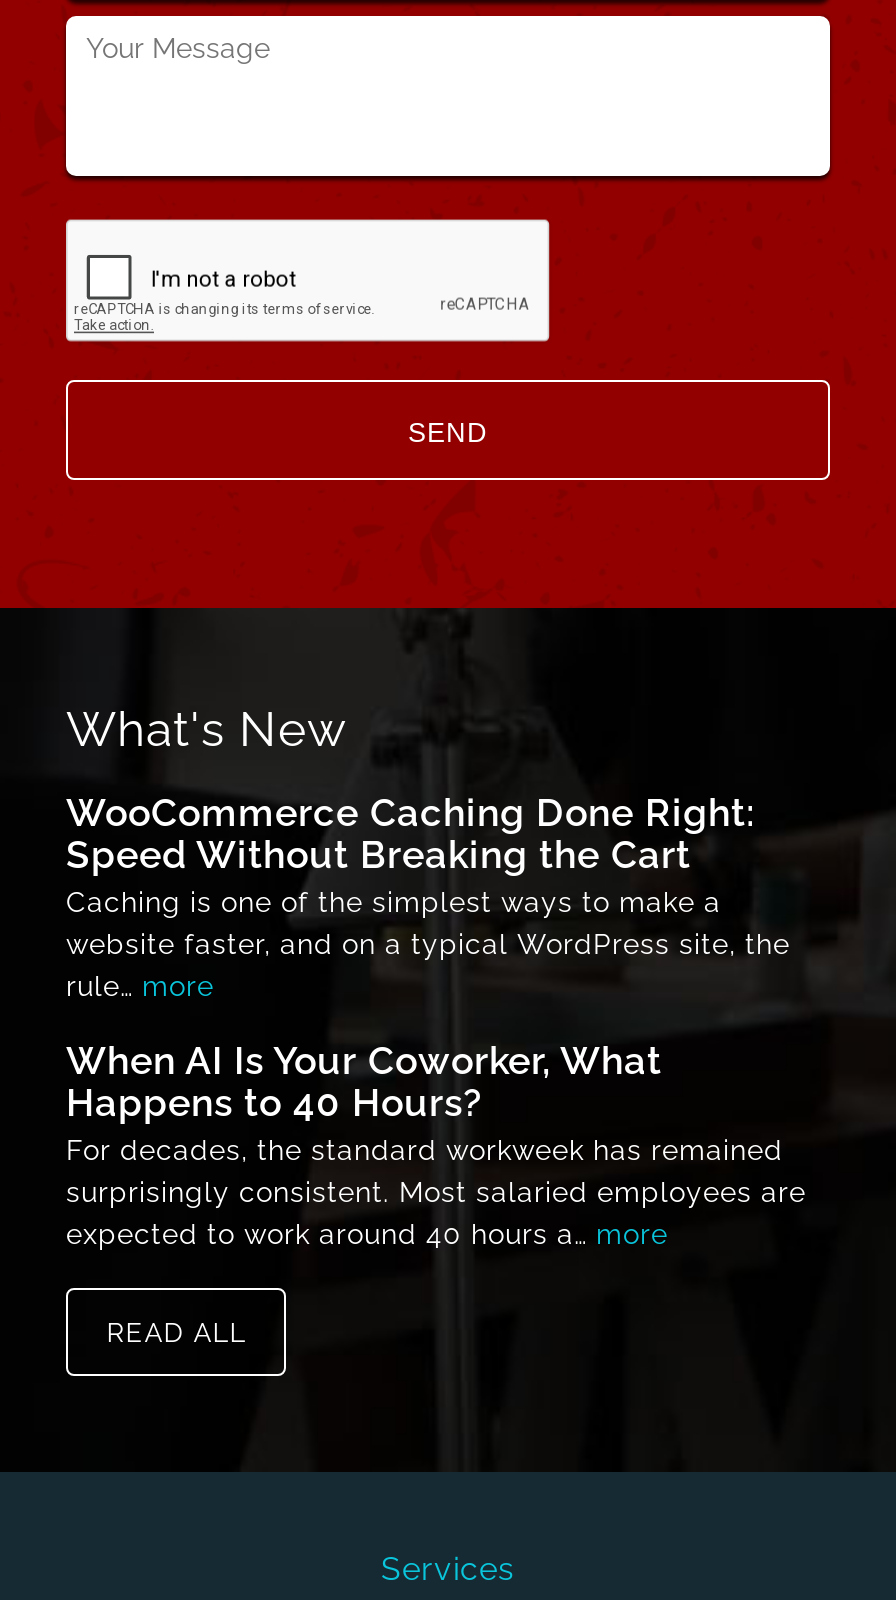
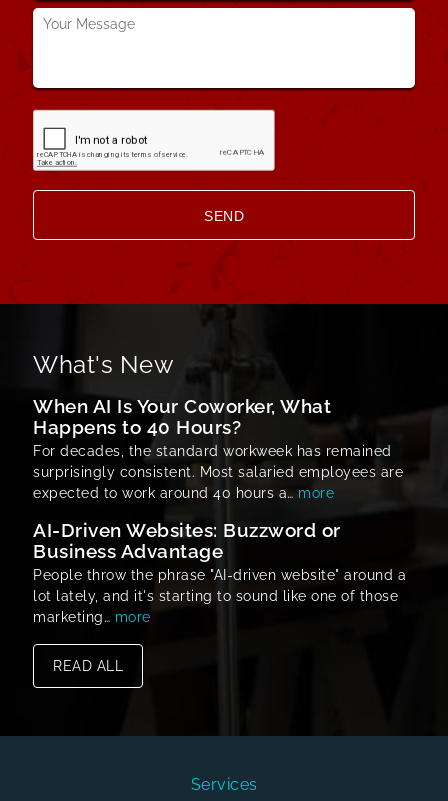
[66,791,790,1003] WooCommerce Caching Done Right: | Speed Without Breaking the Cart | Caching is one of the simplest ways to make a | website faster, and on a typical WordPress site, the | rule… more -> none
moved [66,1039,806,1251] -> [33,395,403,501]: When AI Is Your Coworker, What | Happens to 40 Hours? | For decades, the standard workweek has remained | surprisingly consistent. Most salaried employees are | expected to work around 40 hours a… more
none -> [33,519,406,625] AI-Driven Websites: Buzzword or | Business Advantage | People throw the phrase "AI-driven website" around a | lot lately, and it's starting to sound like one of those | marketing… more

